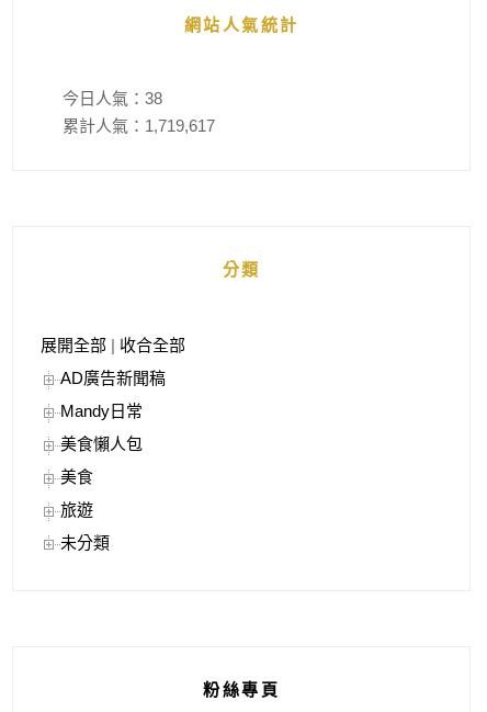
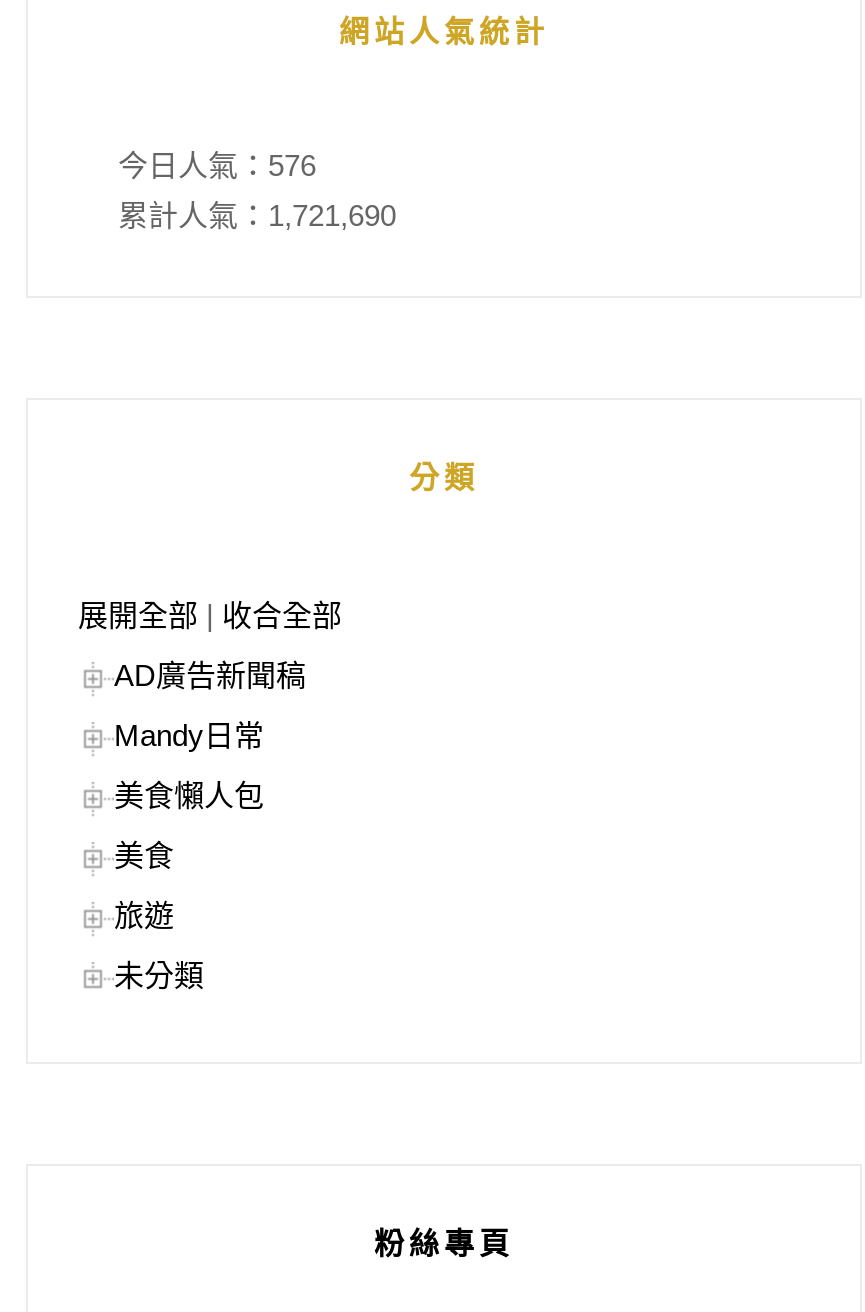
[63,89,162,108] 今日人氣：38 -> [118,149,316,183] 今日人氣：576
[63,117,215,135] 累計人氣：1,719,617 -> [118,199,396,233] 累計人氣：1,721,690

